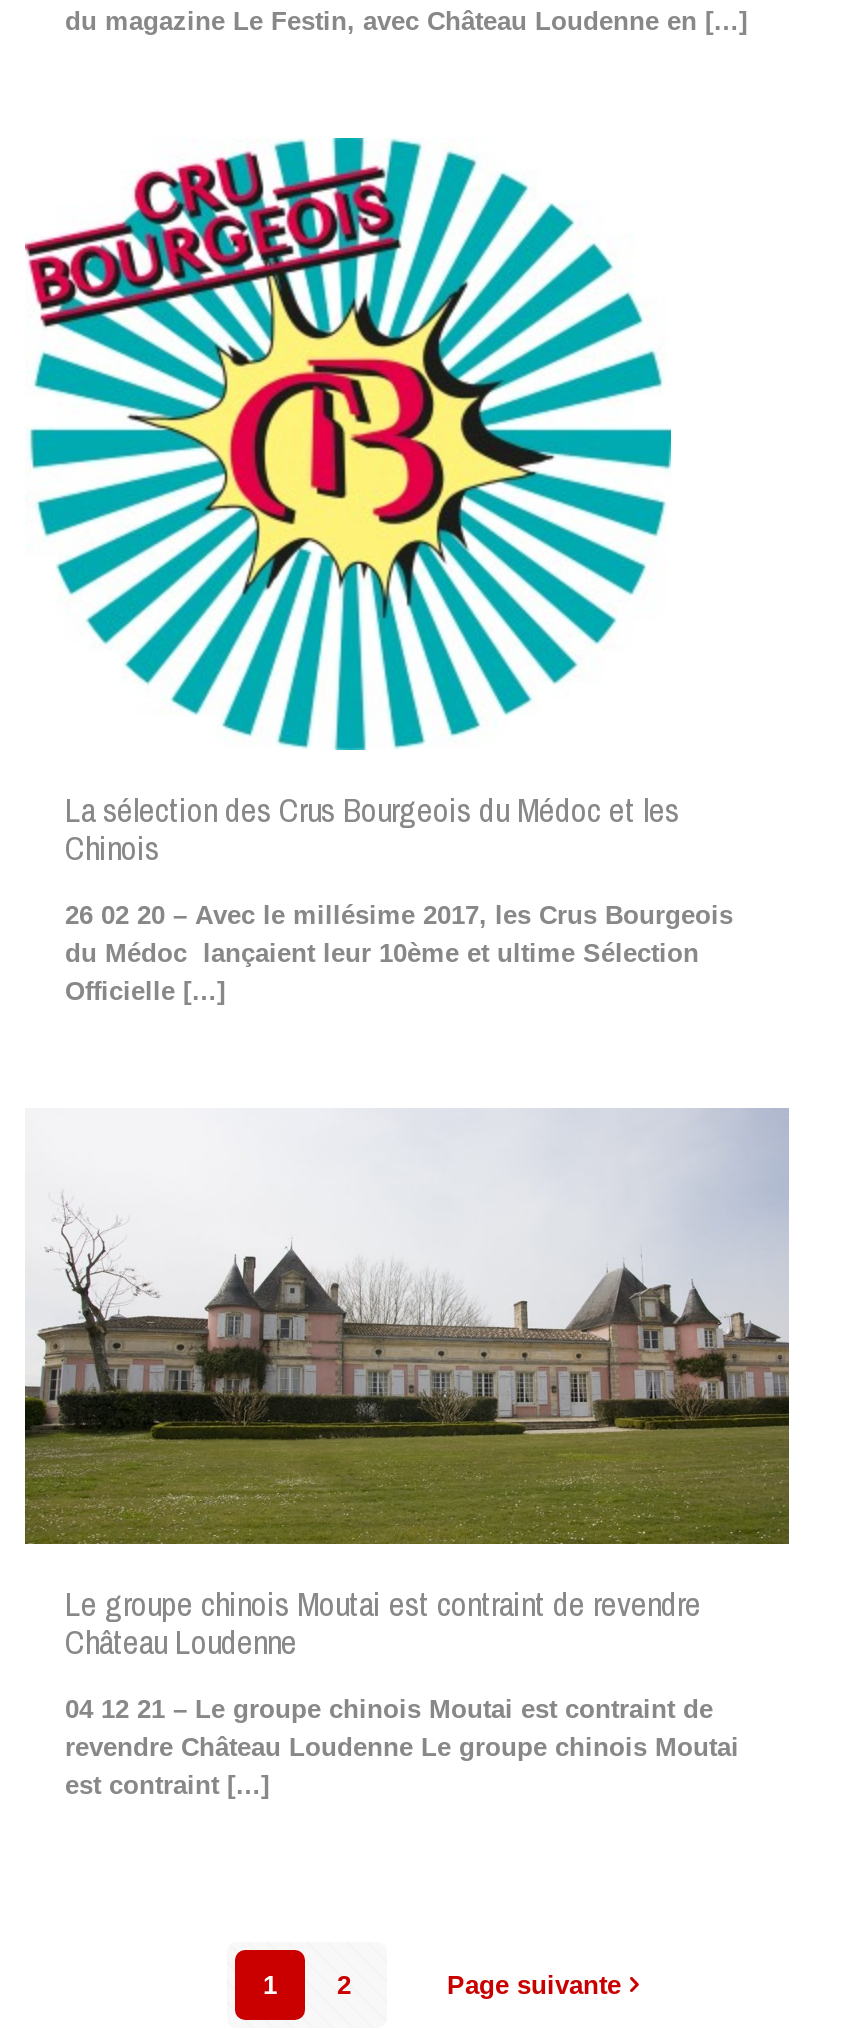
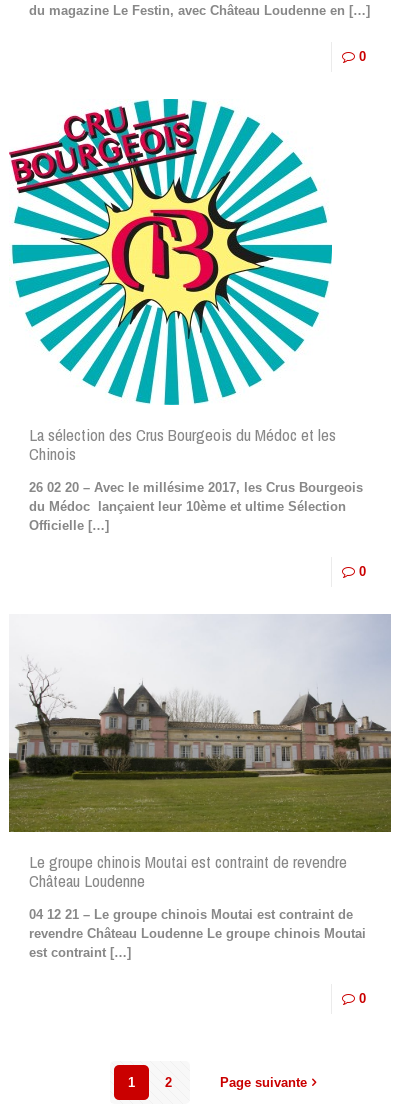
none -> [359,49,366,64] 0
none -> [359,564,366,579] 0
none -> [359,991,366,1006] 0

